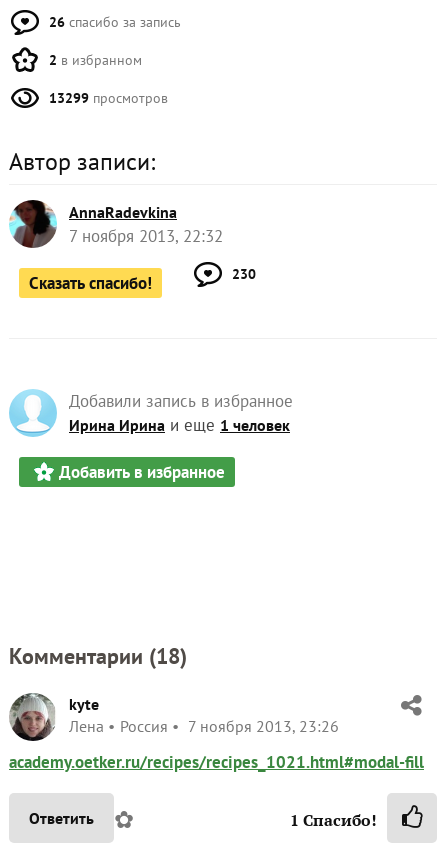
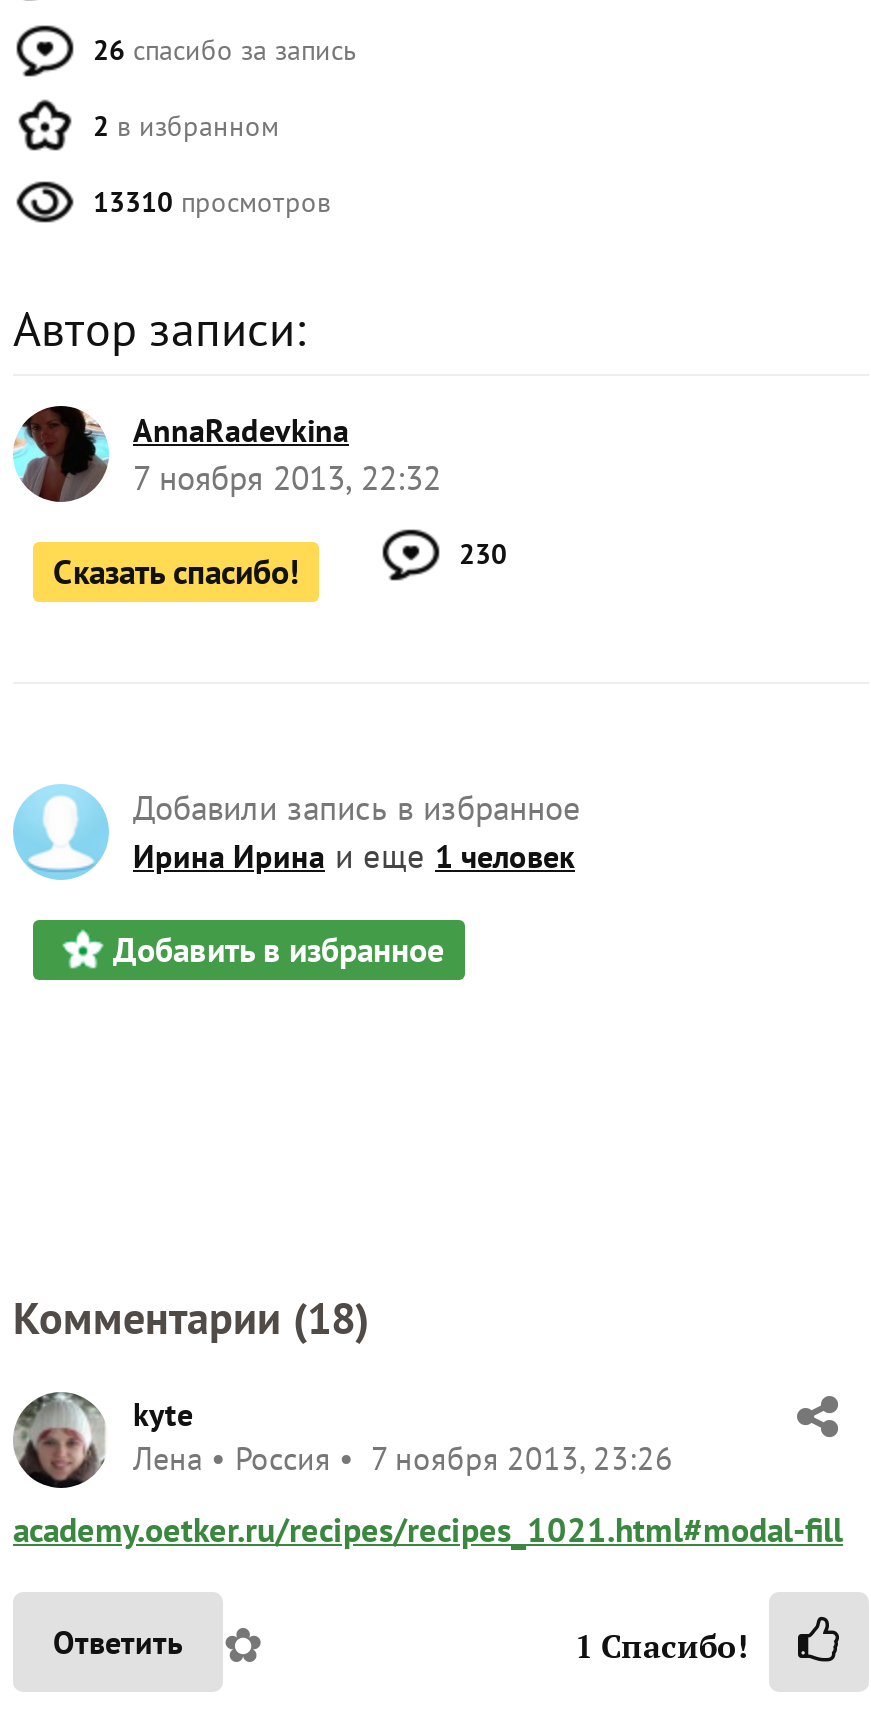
[49,89,168,107] 13299 просмотров -> [93,184,331,220] 13310 просмотров

